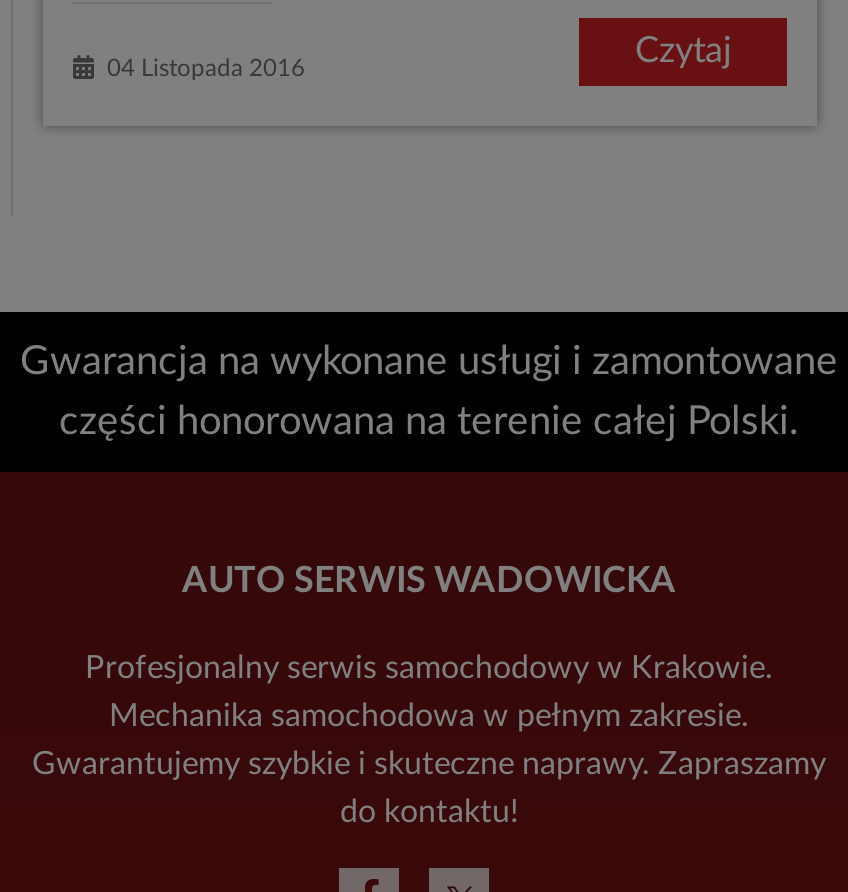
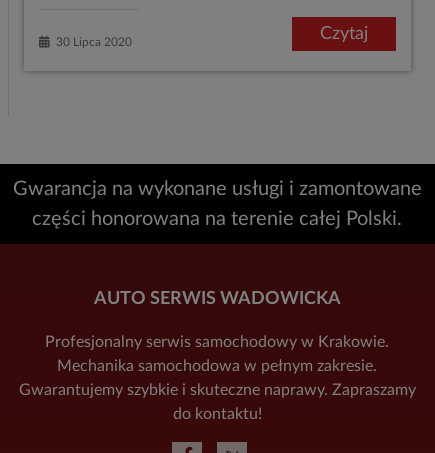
[95,57,305,81] 04 Listopada 2016 -> [50,36,132,48] 30 Lipca 2020

